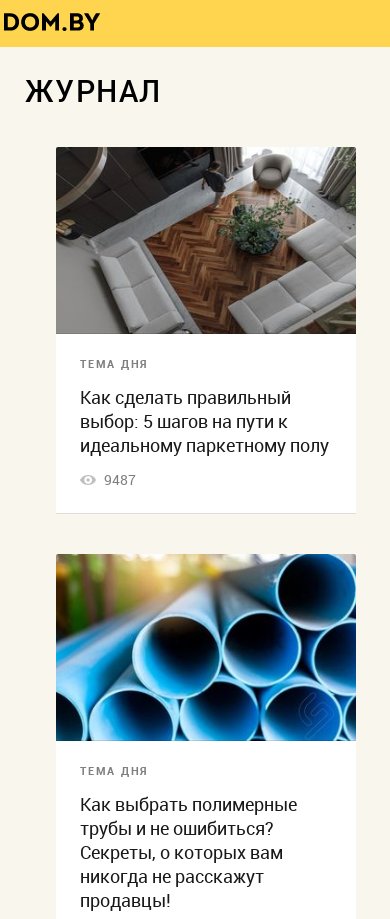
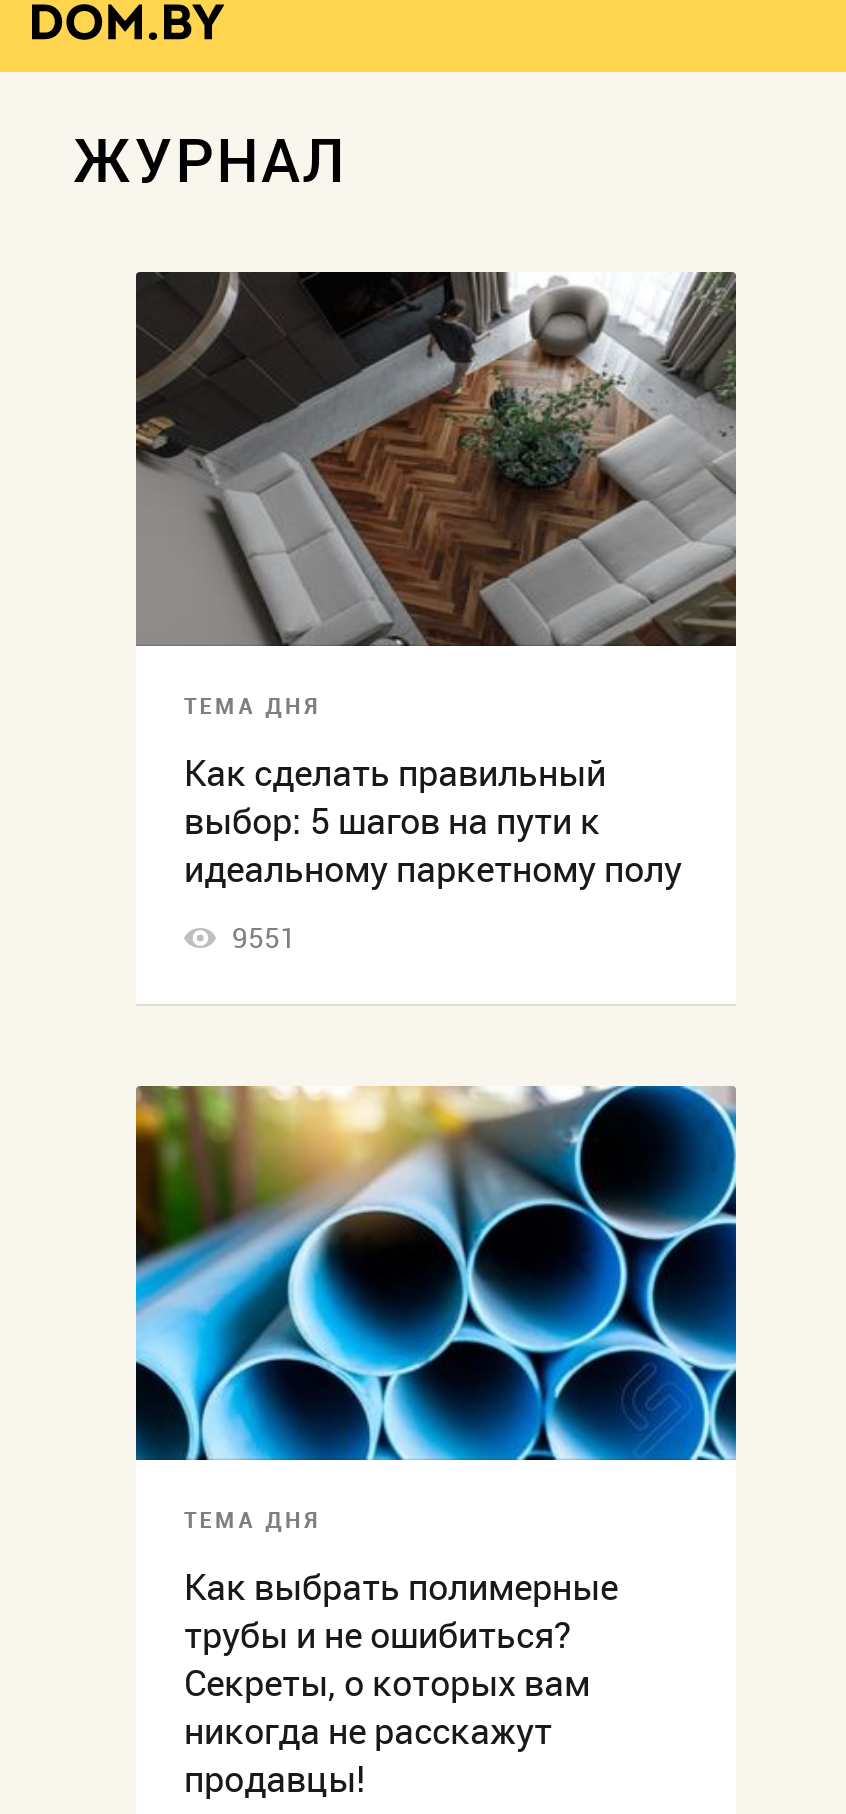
[104,472,136,488] 9487 -> [232,922,296,954] 9551

